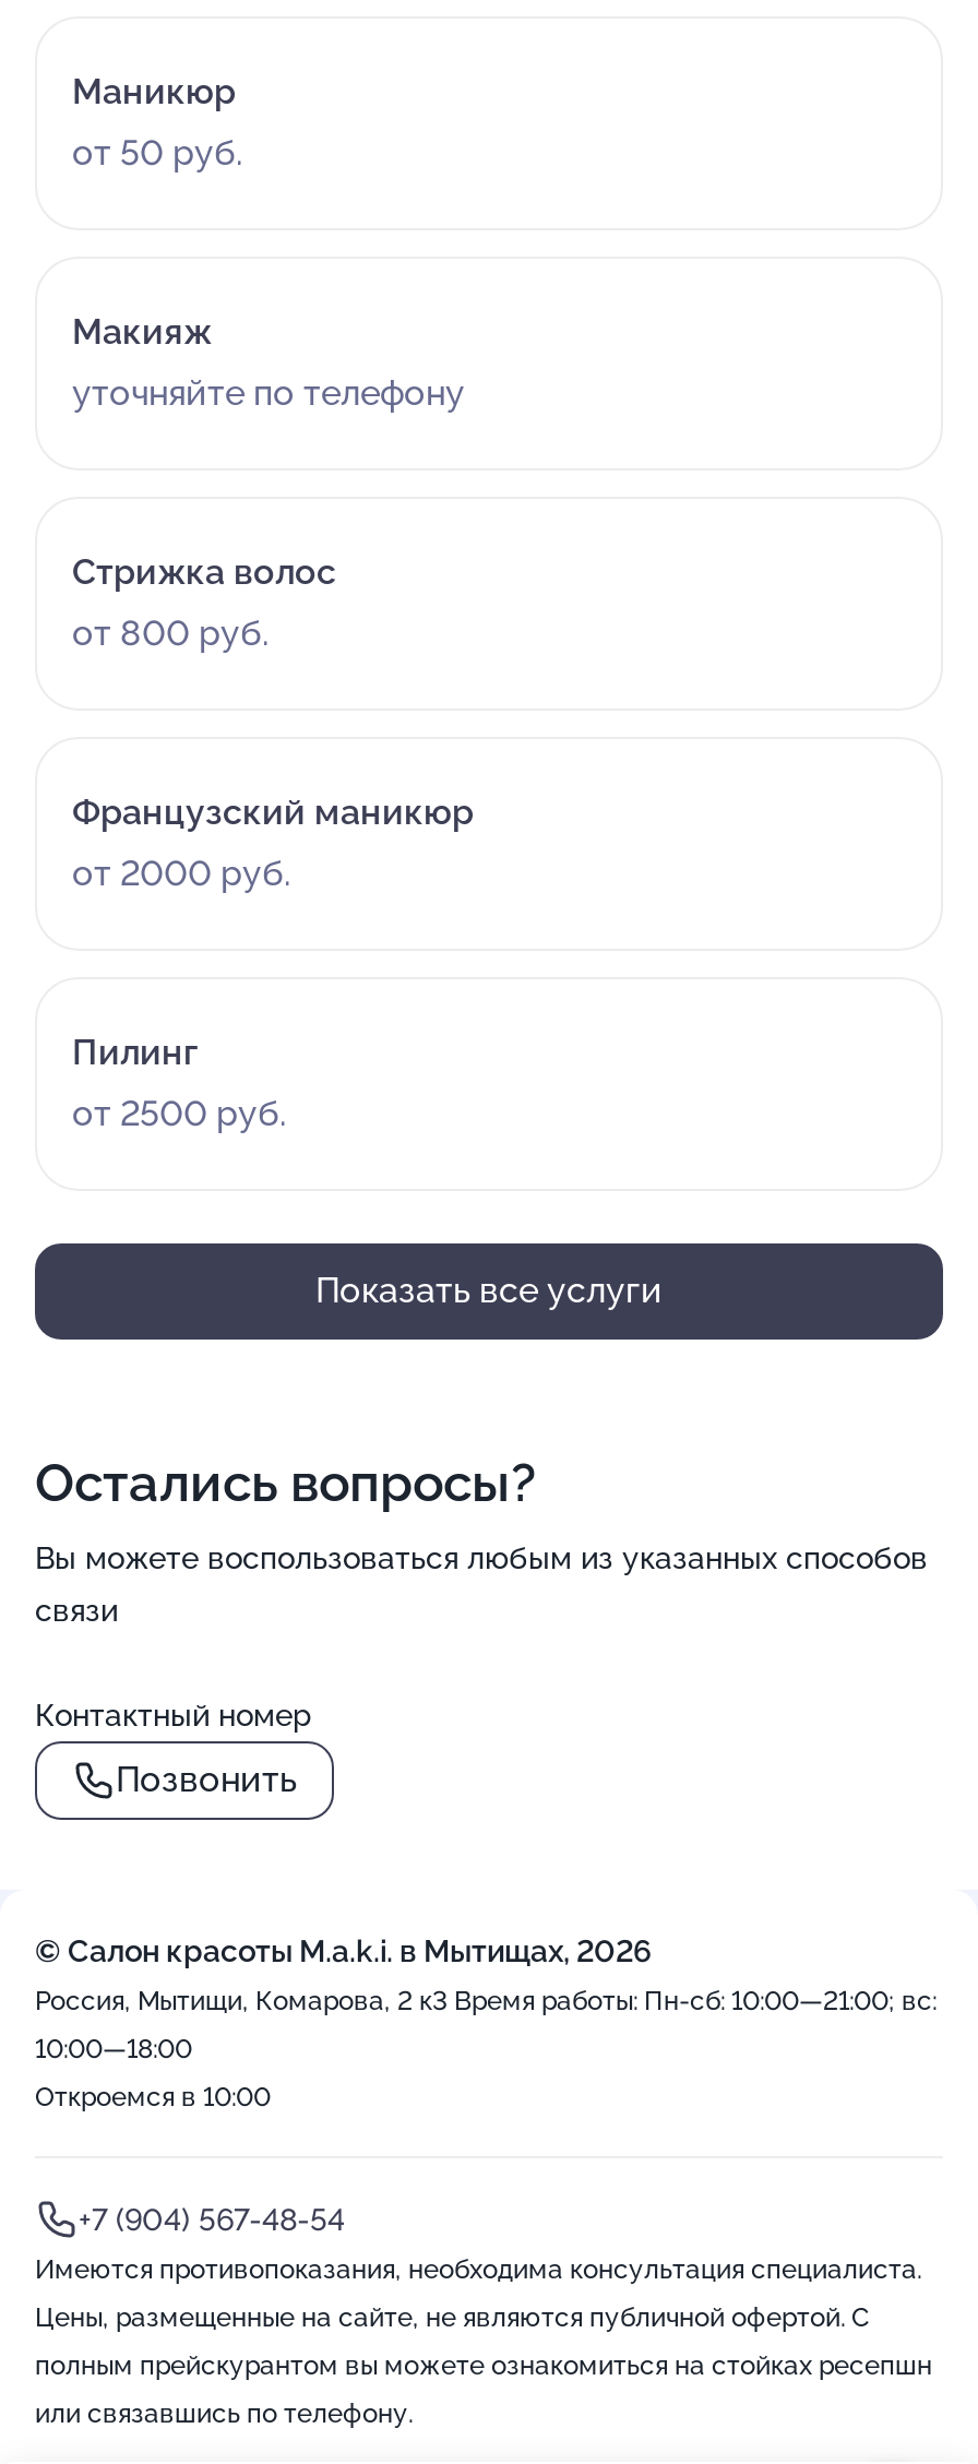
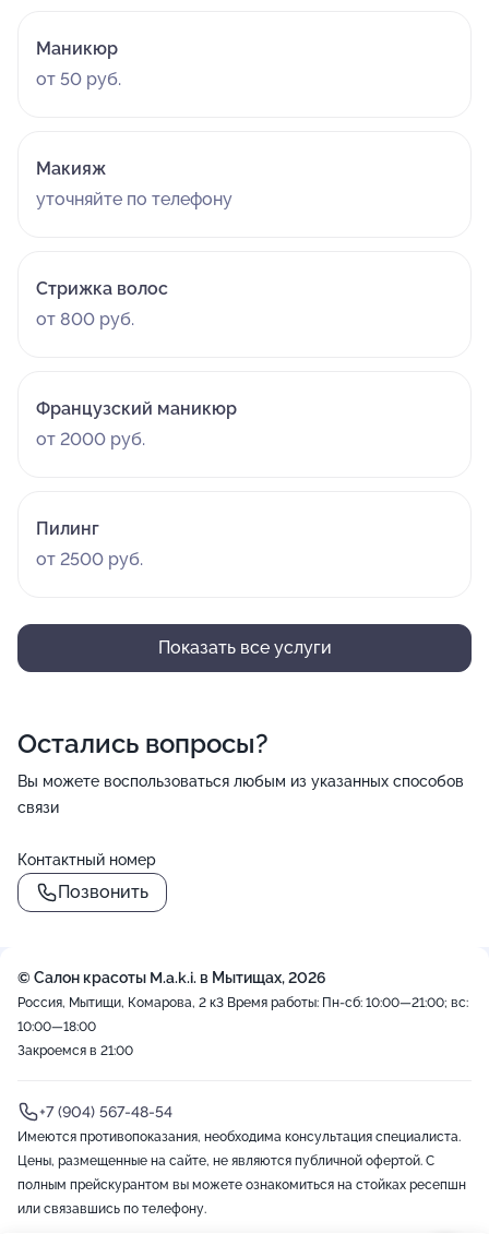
[35,2082,271,2112] Откроемся в 10:00 -> [17,1043,133,1058] Закроемся в 21:00

